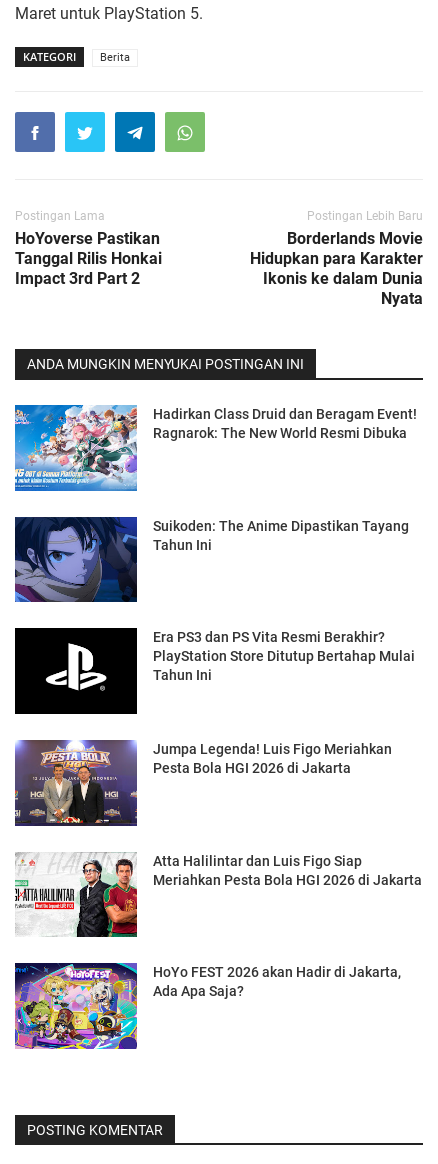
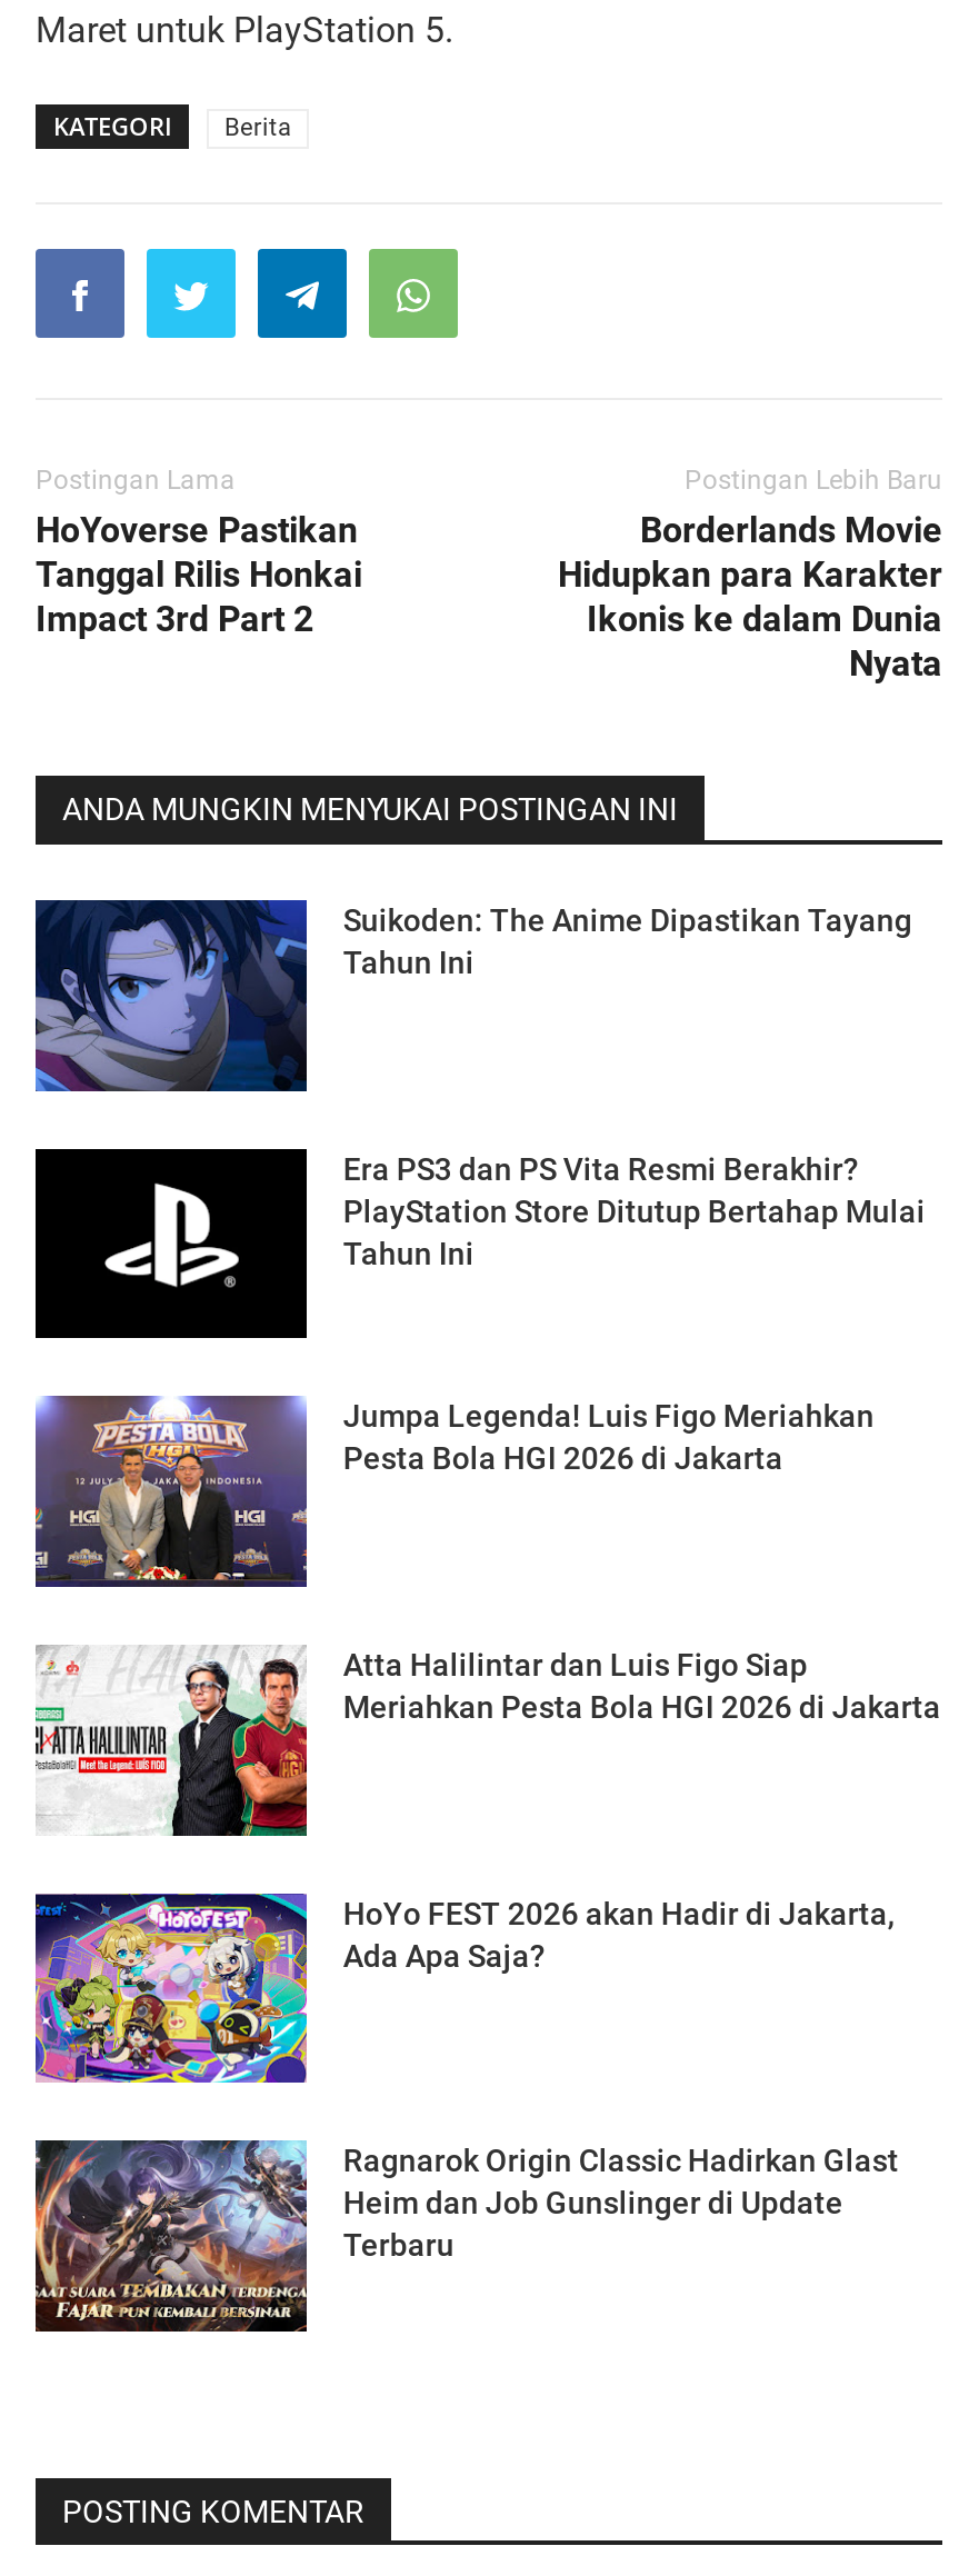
[14,404,417,492] [image] | Hadirkan Class Druid dan Beragam Event! | Ragnarok: The New World Resmi Dibuka -> none
moved [13,516,422,999] -> [31,898,941,1973]: [image] | Suikoden: The Anime Dipastikan Tayang | Tahun Ini | ... | HoYo FEST 2026 akan Hadir di Jakarta, | Ada Apa Saja?
moved [13,963,139,1051] -> [31,1891,311,2087]: [image]
none -> [33,2138,899,2334] [image] | Ragnarok Origin Classic Hadirkan Glast | Heim dan Job Gunslinger di Update | Terbaru

